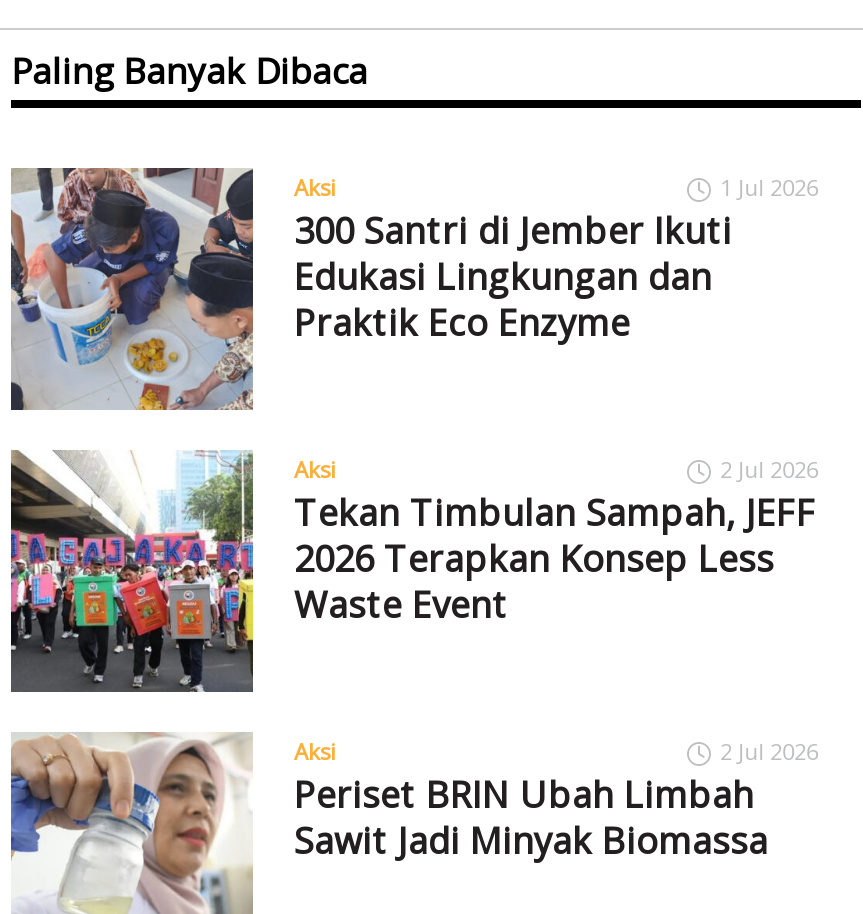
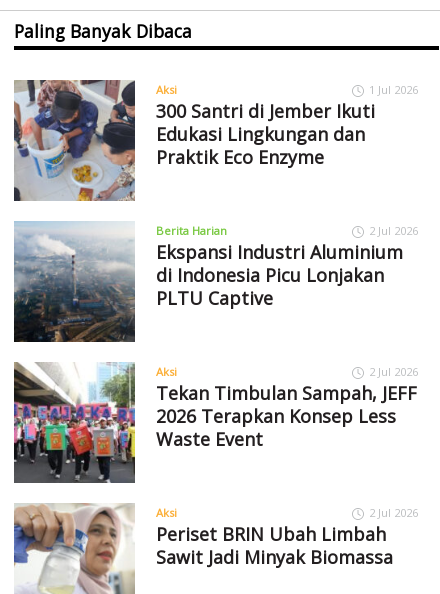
none -> [14,221,418,342] [image] | Berita Harian | 2 Jul 2026 | Ekspansi Industri Aluminium | di Indonesia Picu Lonjakan | PLTU Captive

